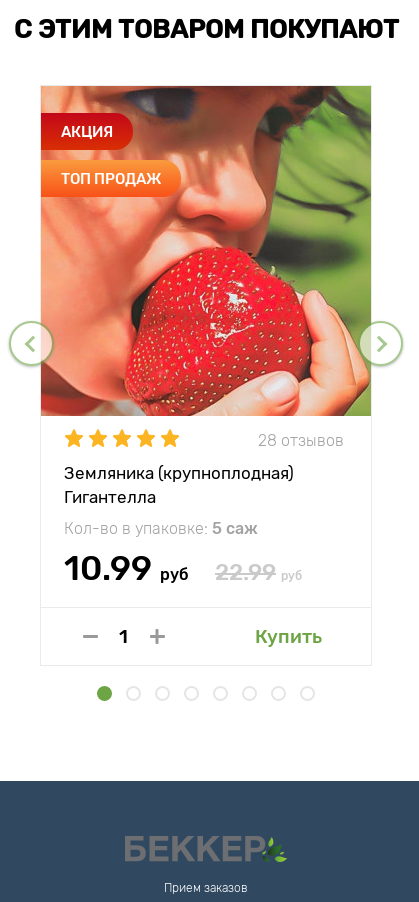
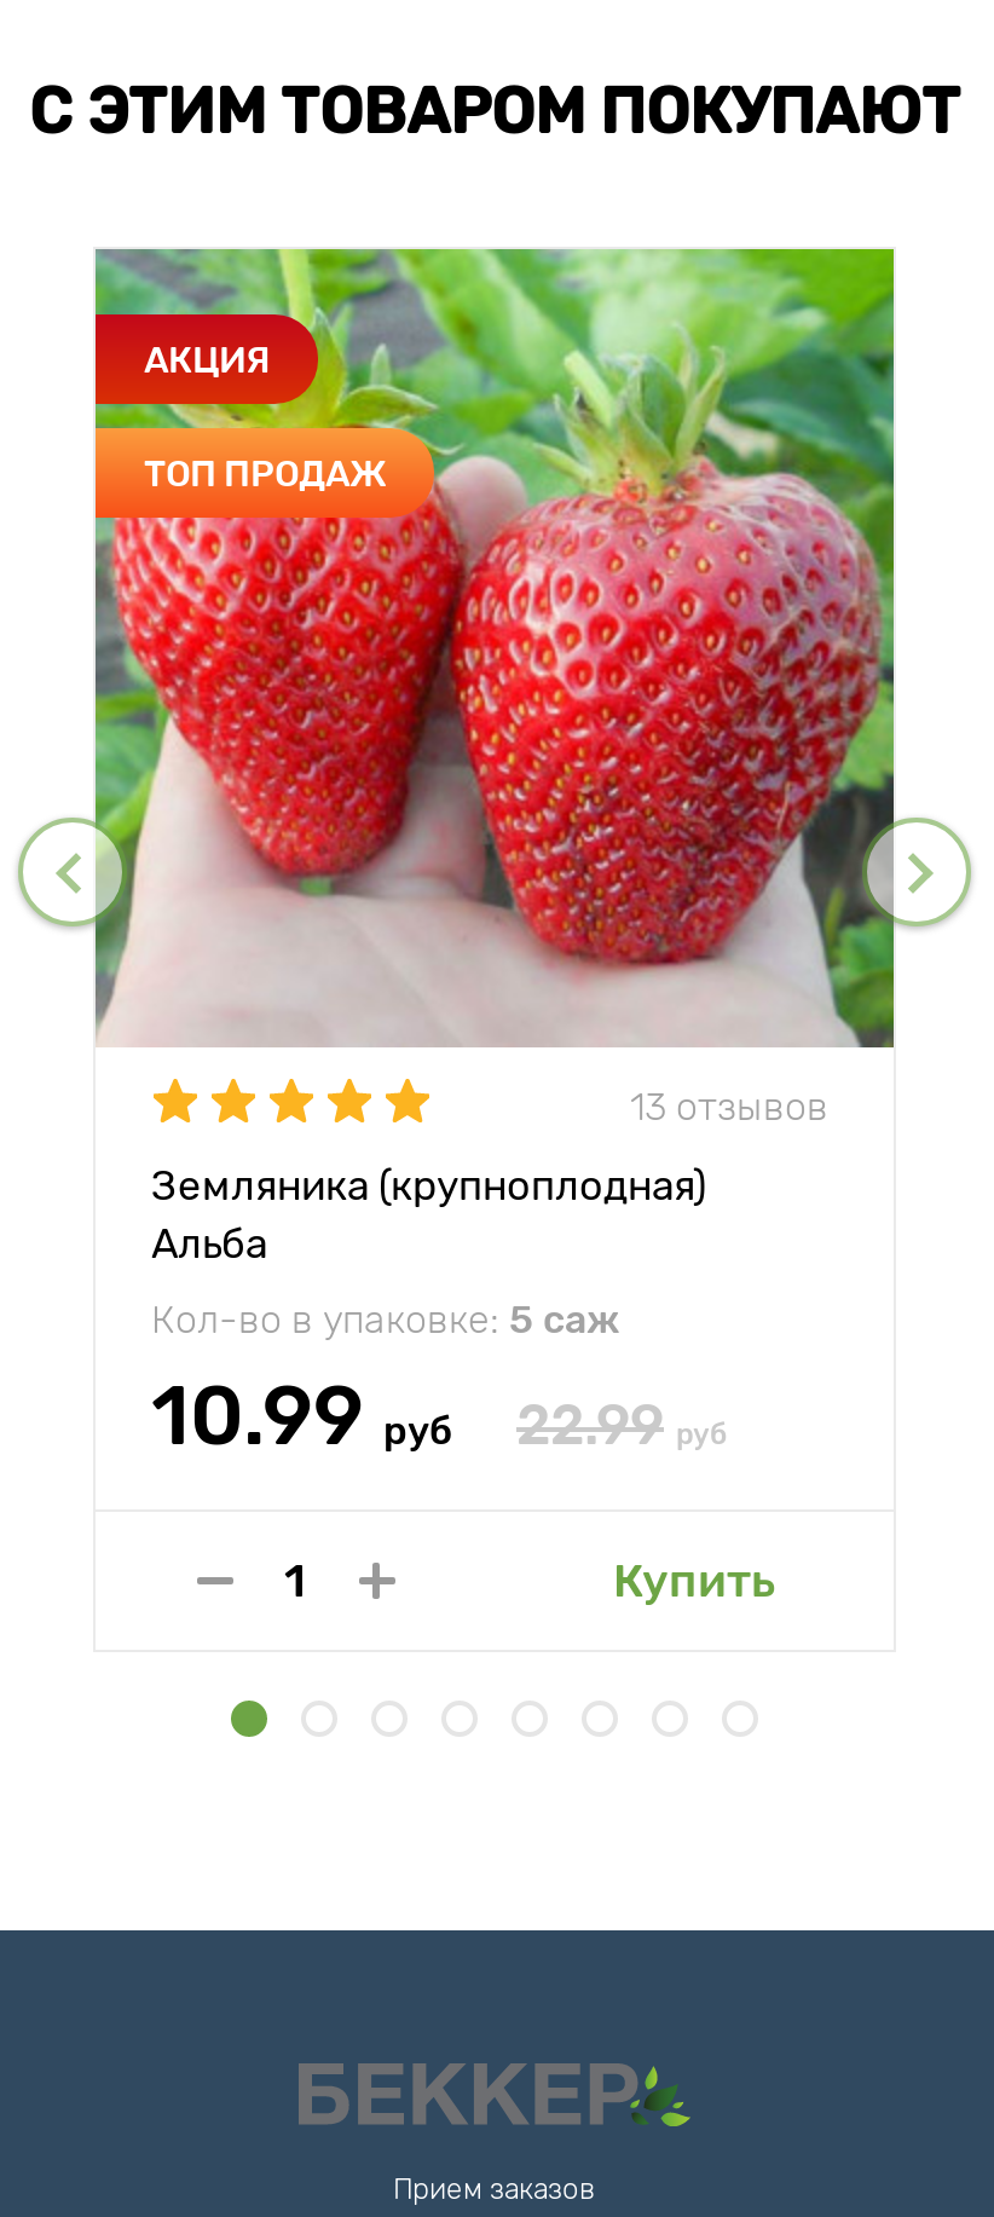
[40,85,372,449] [image] | 28 отзывов -> [93,247,896,1128] [image] | 13 отзывов
[64,487,156,507] Гигантелла -> [151,1219,267,1268] Альба

